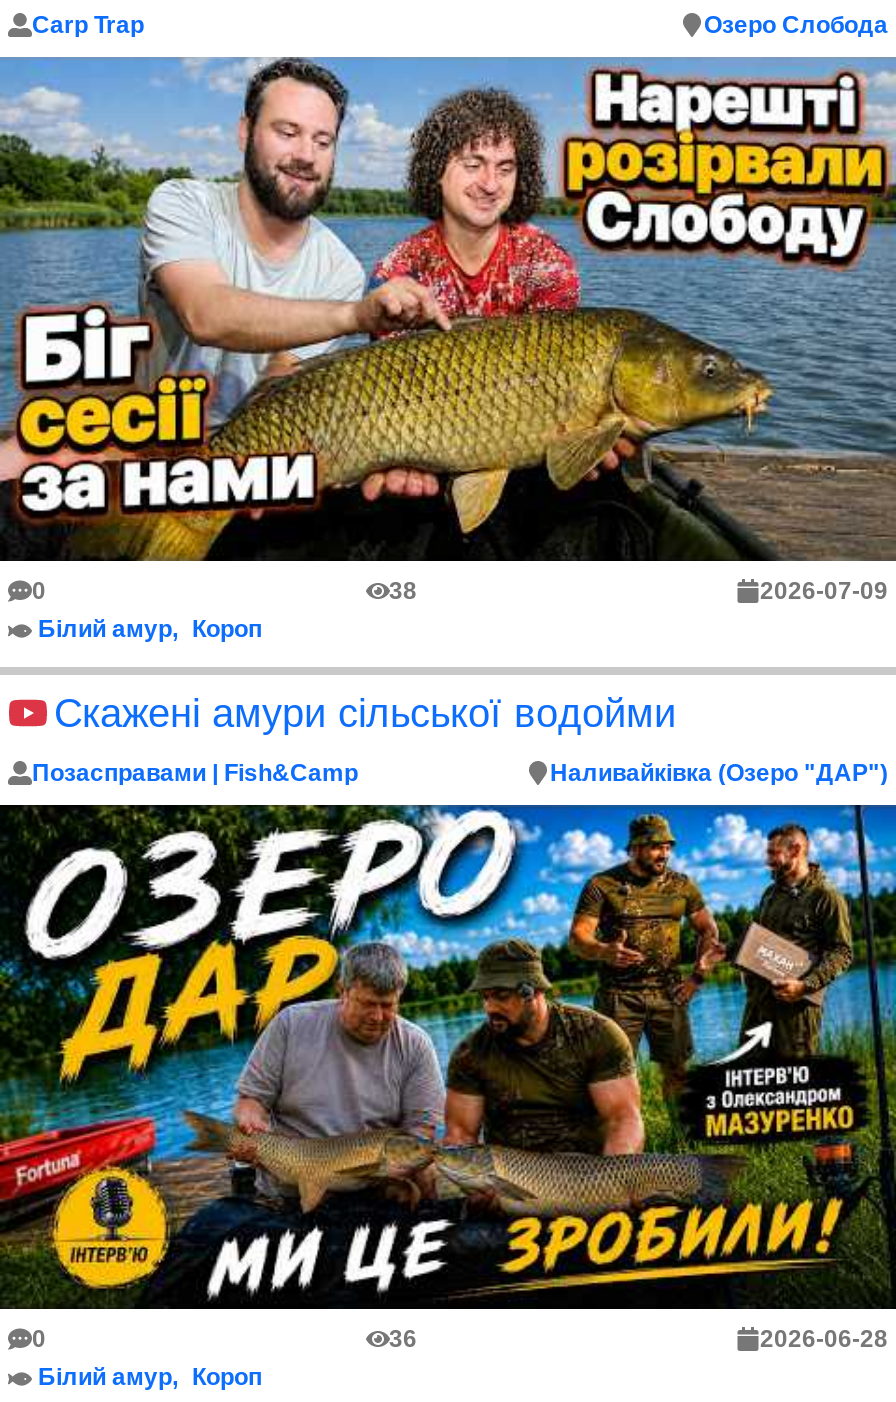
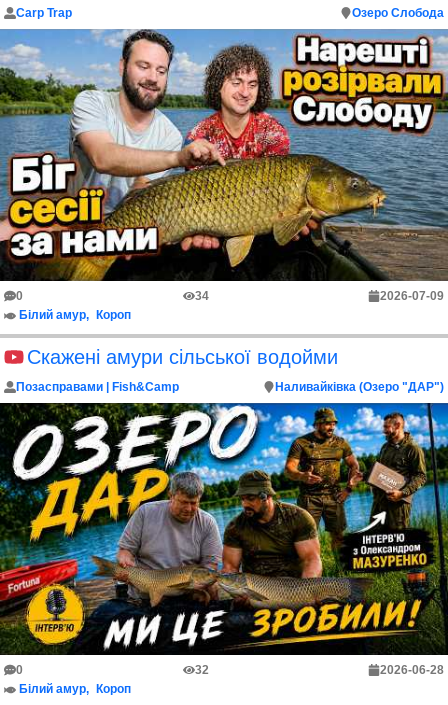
[389,577,417,605] 38 -> [194,289,208,303] 34
[389,1325,417,1353] 36 -> [194,663,208,677] 32

